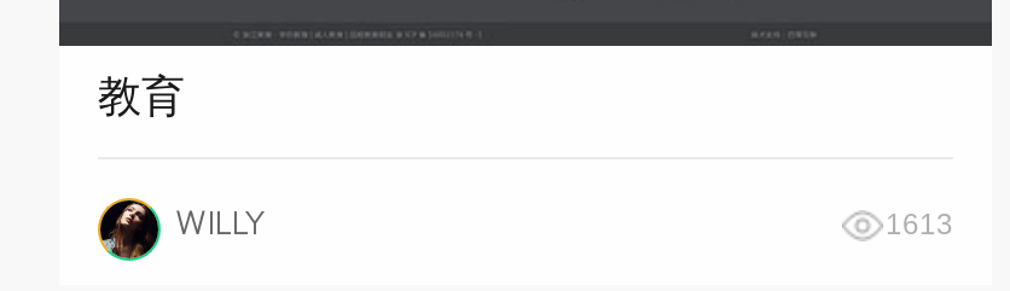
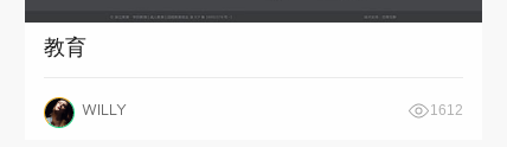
[886,208,953,242] 1613 -> [430,102,463,119] 1612

